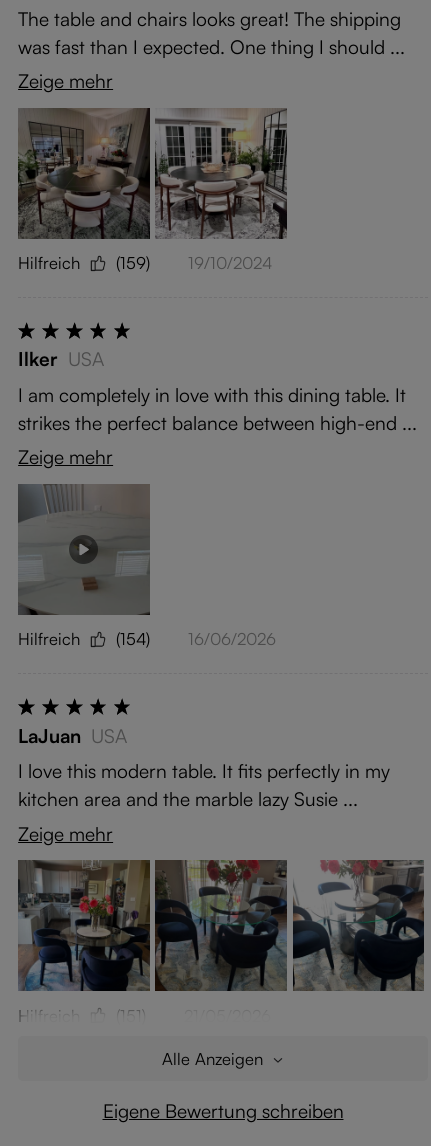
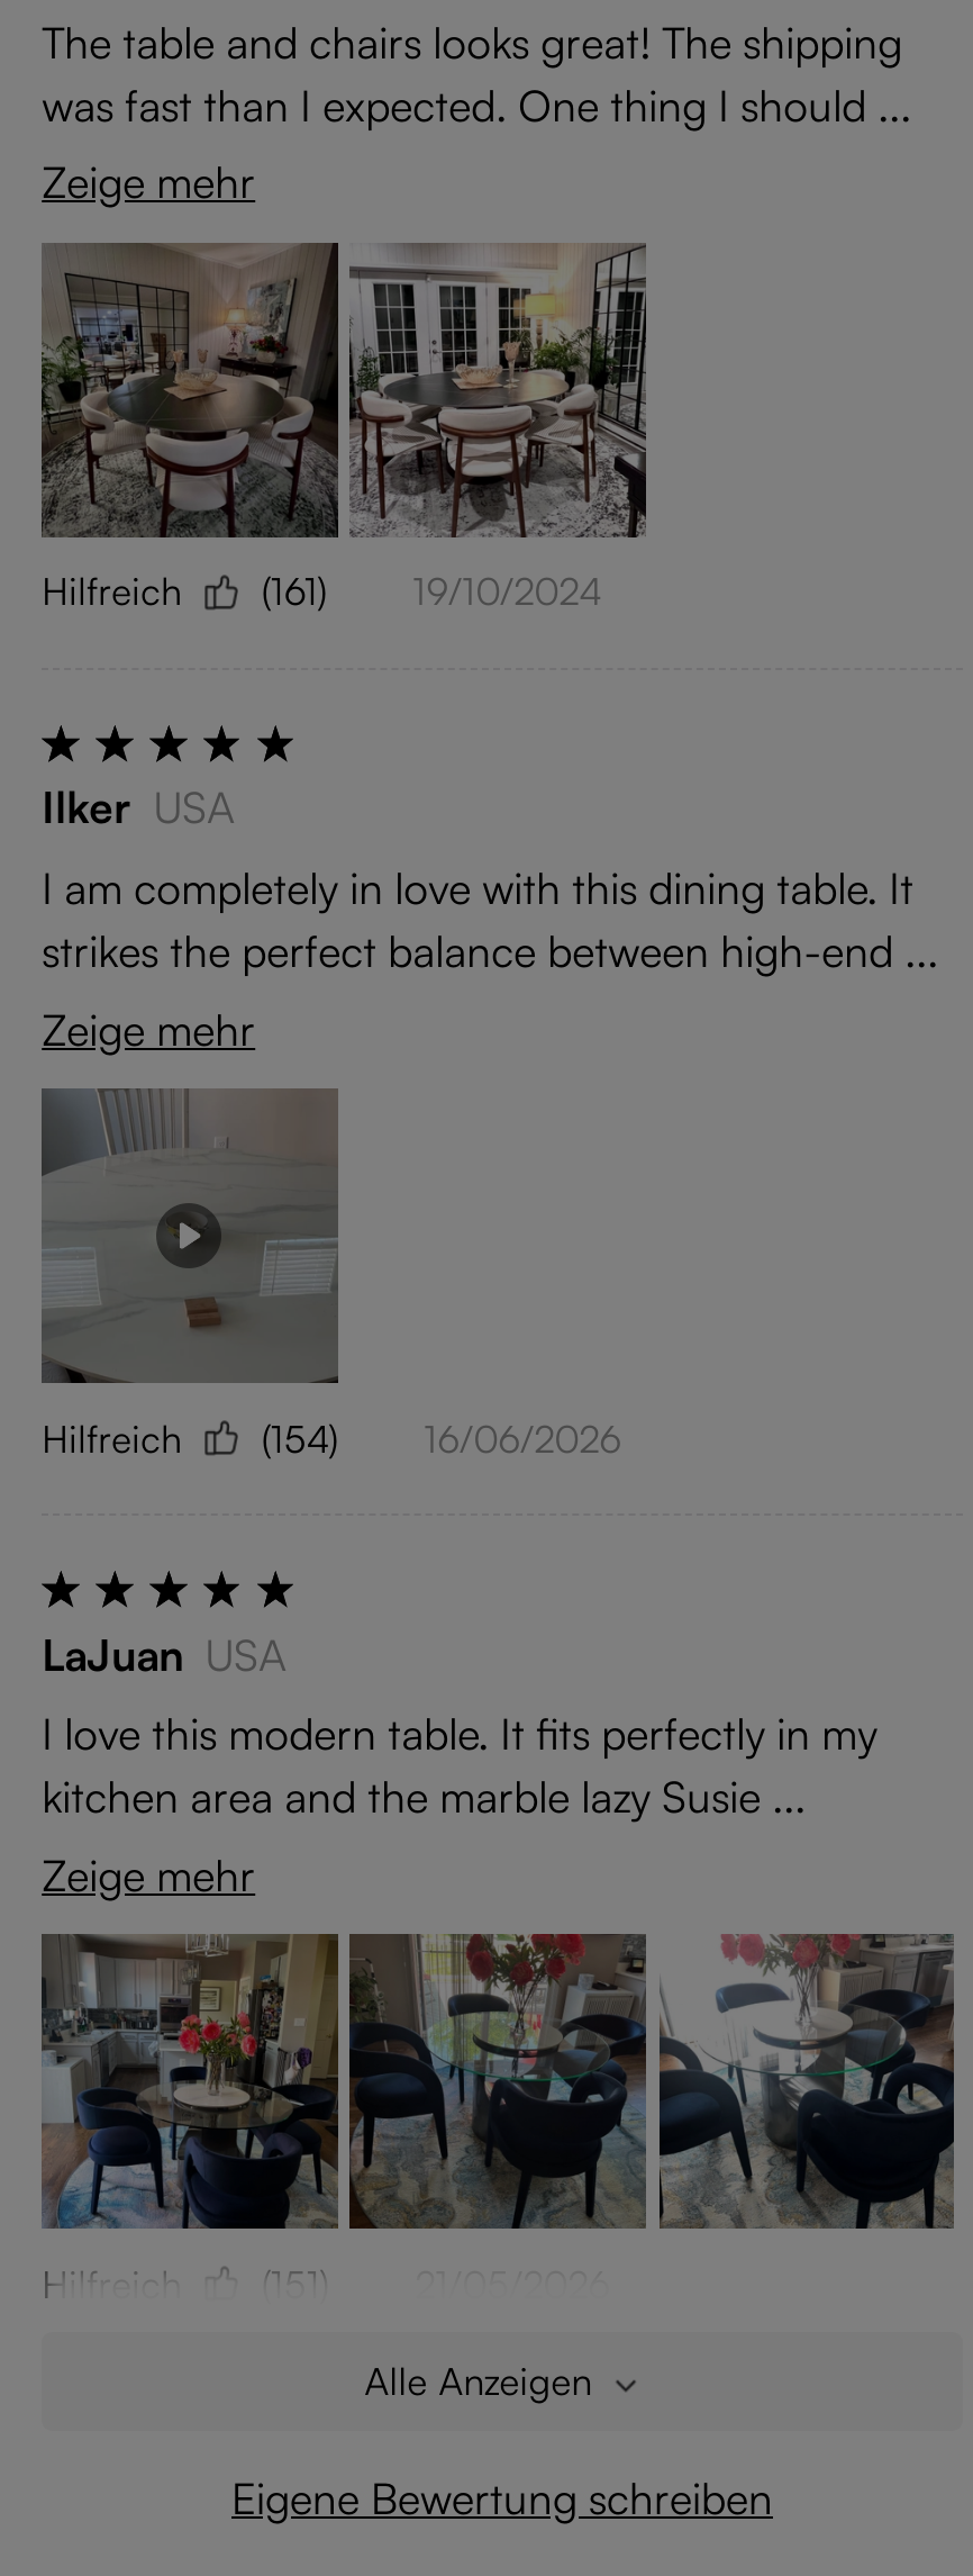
[18,252,272,273] Hilfreich (159) 19/10/2024 -> [42,567,601,615] Hilfreich (161) 19/10/2024

